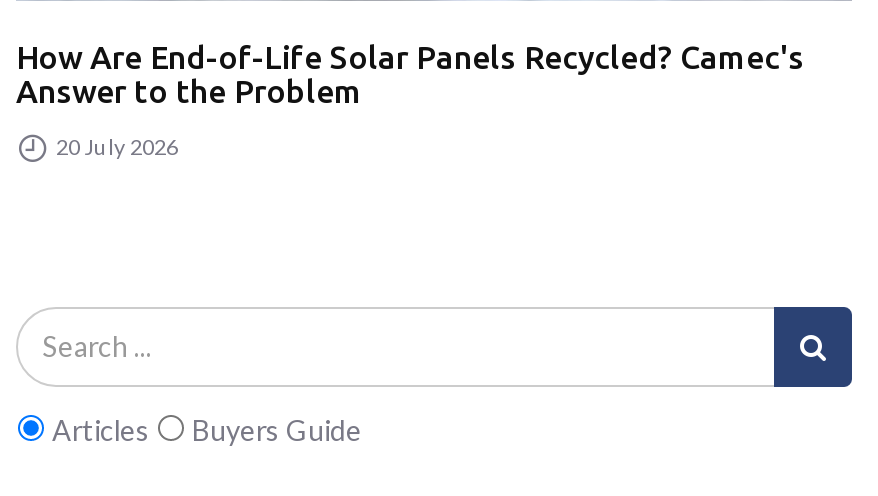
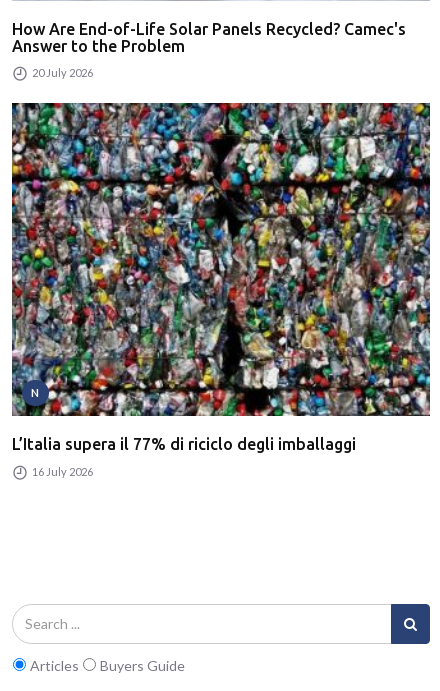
none -> [11,102,431,477] [image] | N | L’Italia supera il 77% di riciclo degli imballaggi | 16 July 2026

